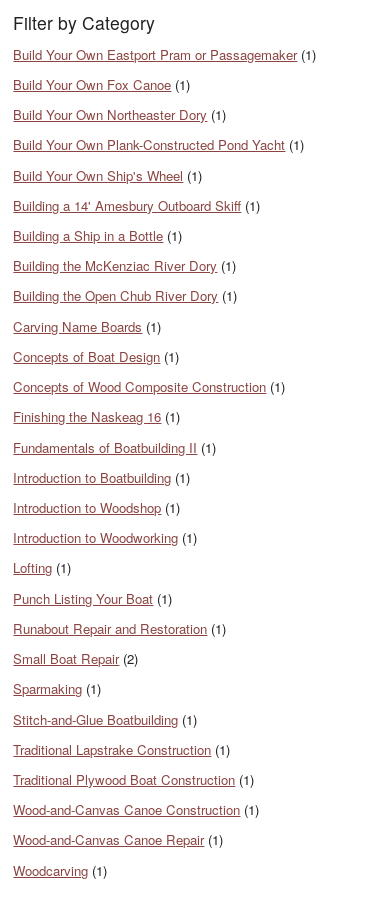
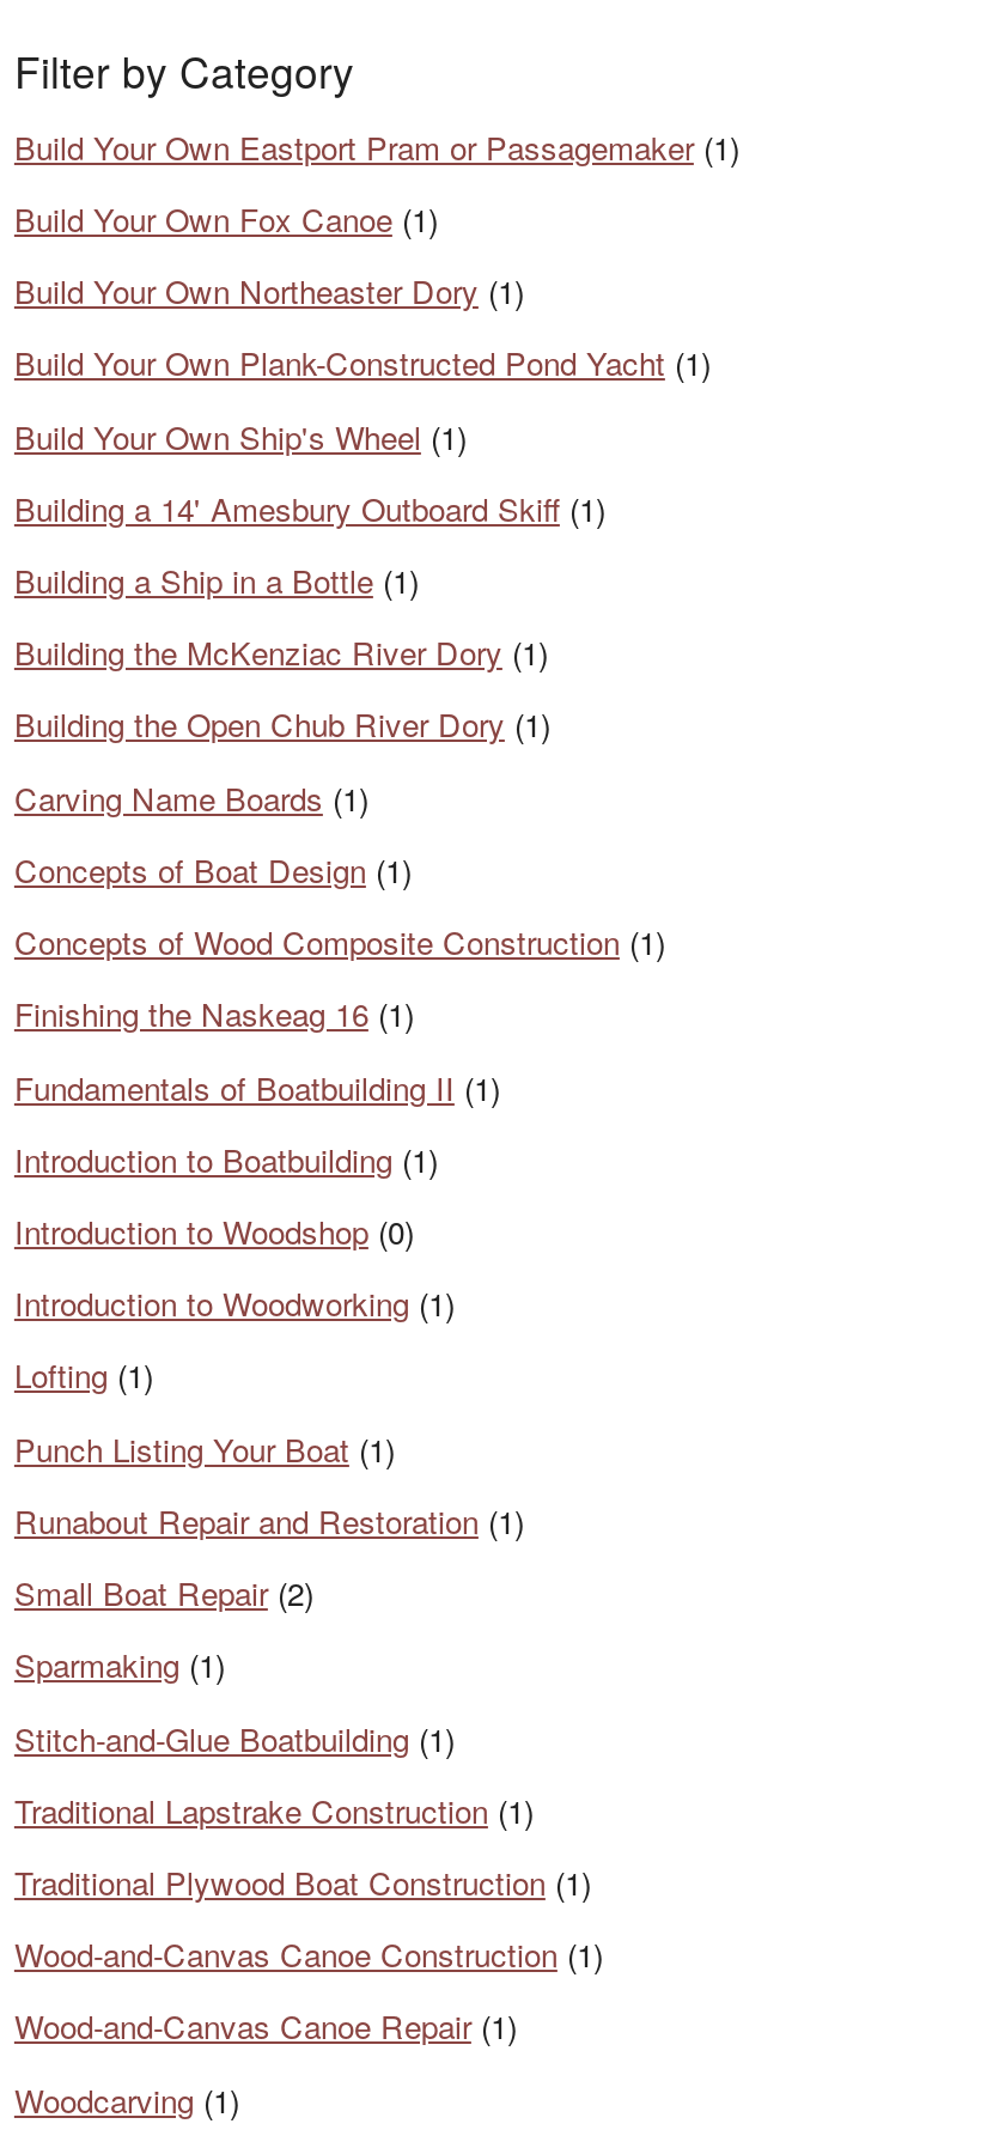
[13,498,180,517] Introduction to Woodshop (1) -> [14,1209,414,1254] Introduction to Woodshop (0)

